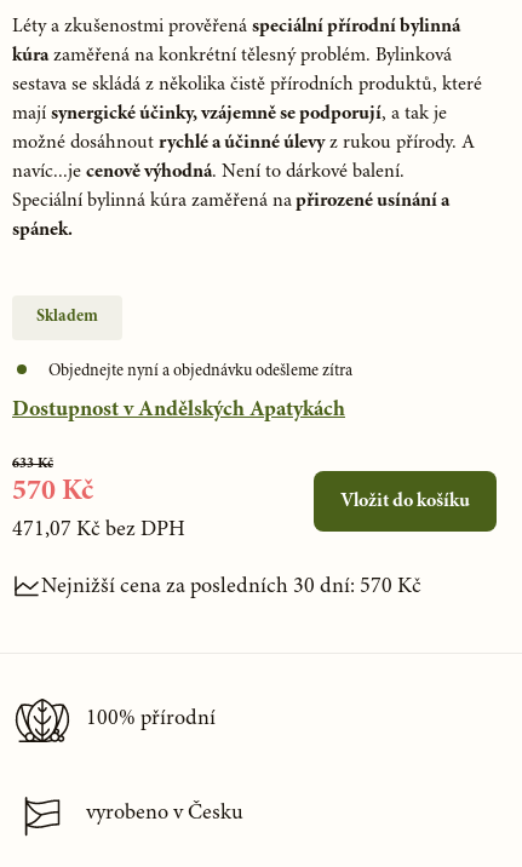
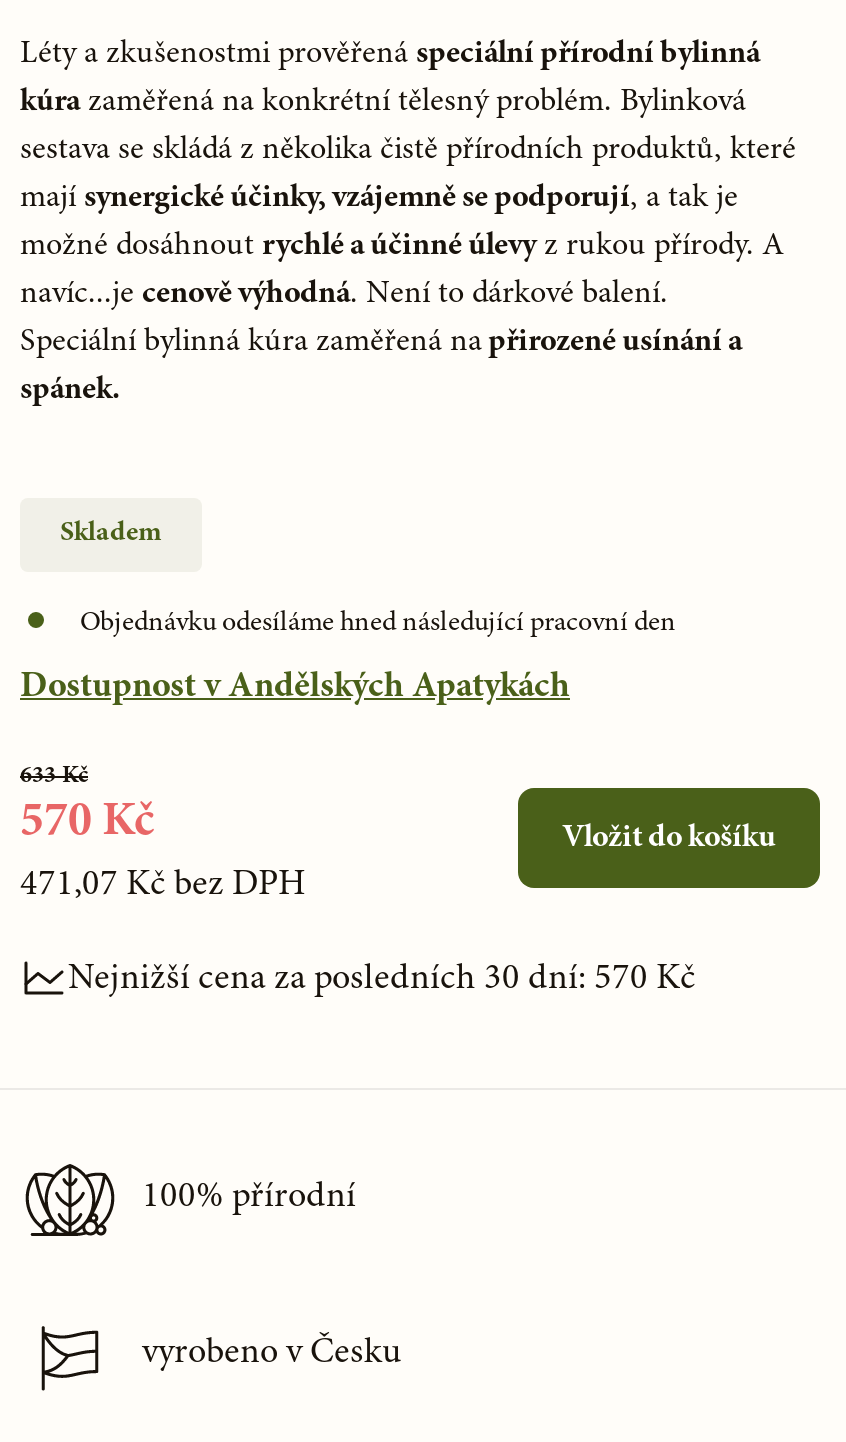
[48,363,352,380] Objednejte nyní a objednávku odešleme zítra -> [80,609,676,637] Objednávku odesíláme hned následující pracovní den

